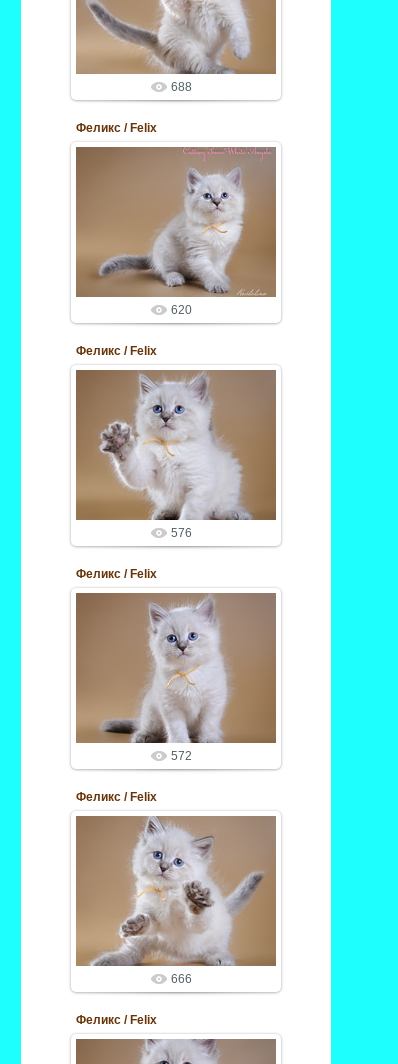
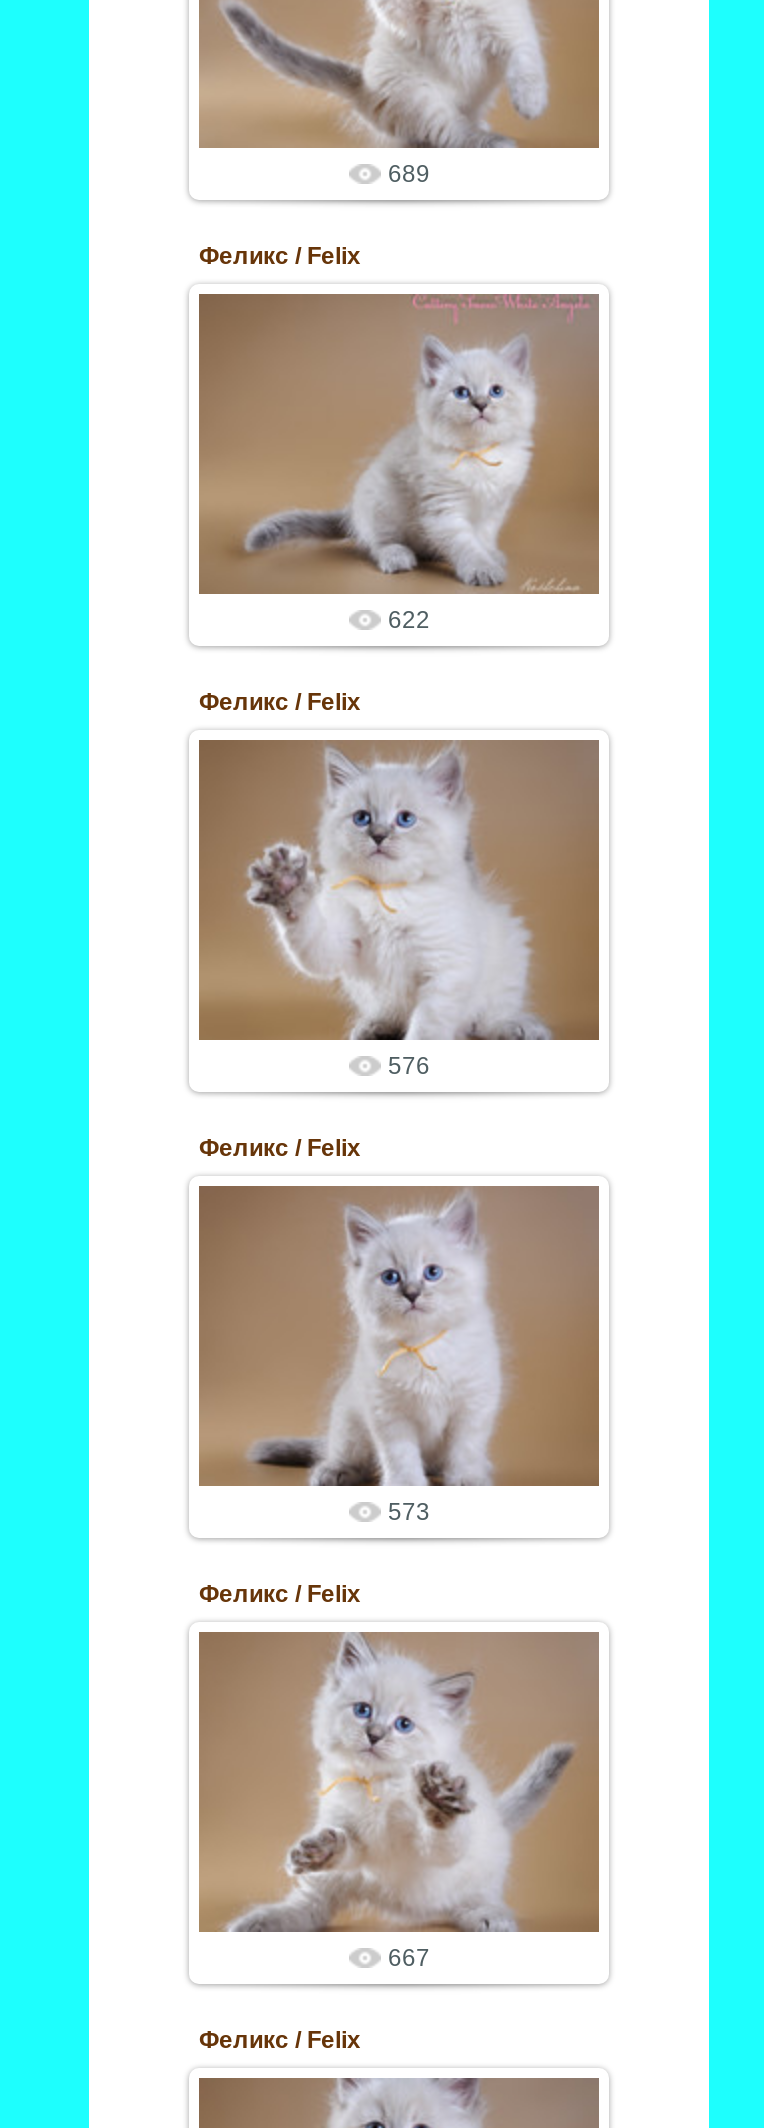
[170,80,191,94] 688 -> [388,160,430,188] 689
[170,303,191,317] 620 -> [388,606,430,634] 622
[170,749,191,763] 572 -> [388,1498,430,1526] 573
[170,972,191,986] 666 -> [388,1944,430,1972] 667

